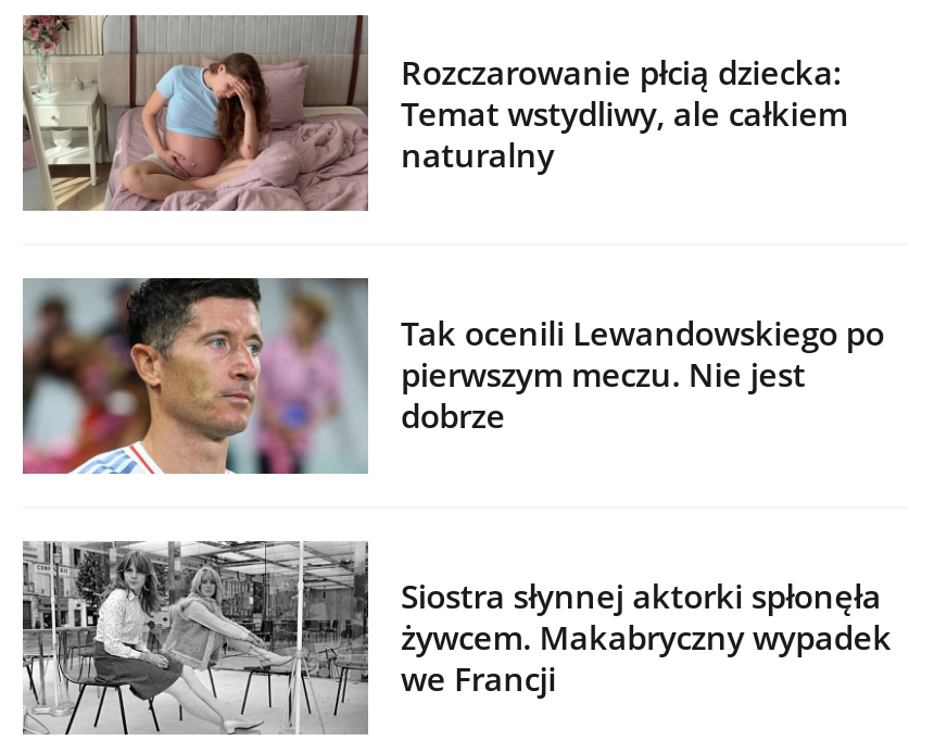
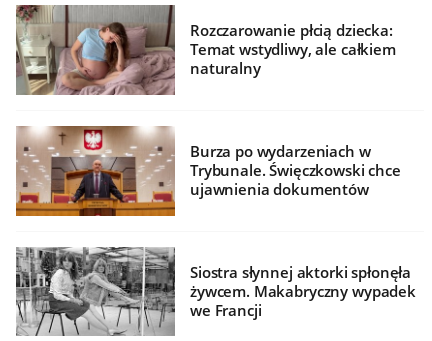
[21,276,884,476] [image] | Tak ocenili Lewandowskiego po | pierwszym meczu. Nie jest | dobrze -> [15,125,401,217] [image] | Burza po wydarzeniach w | Trybunale. Święczkowski chce | ujawnienia dokumentów

